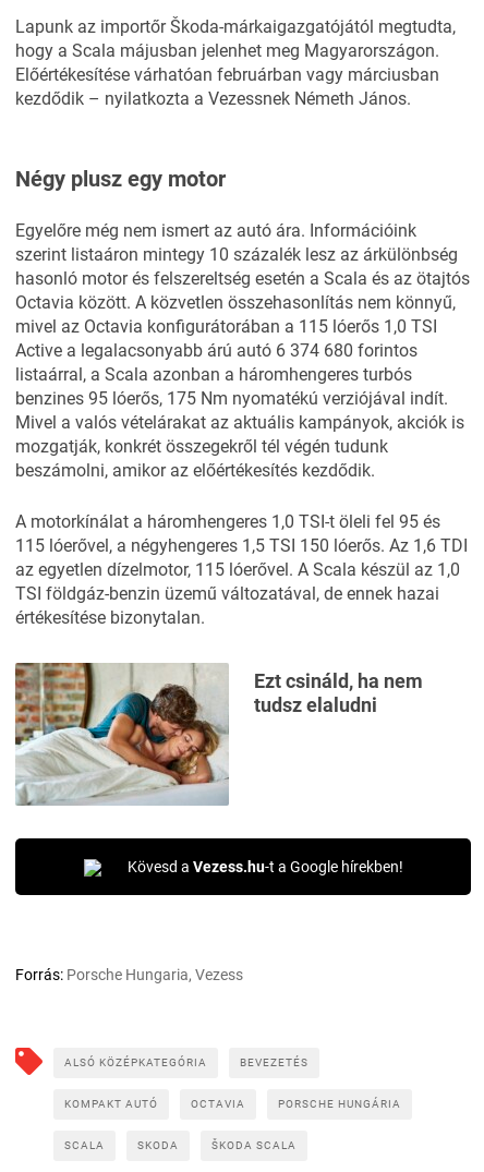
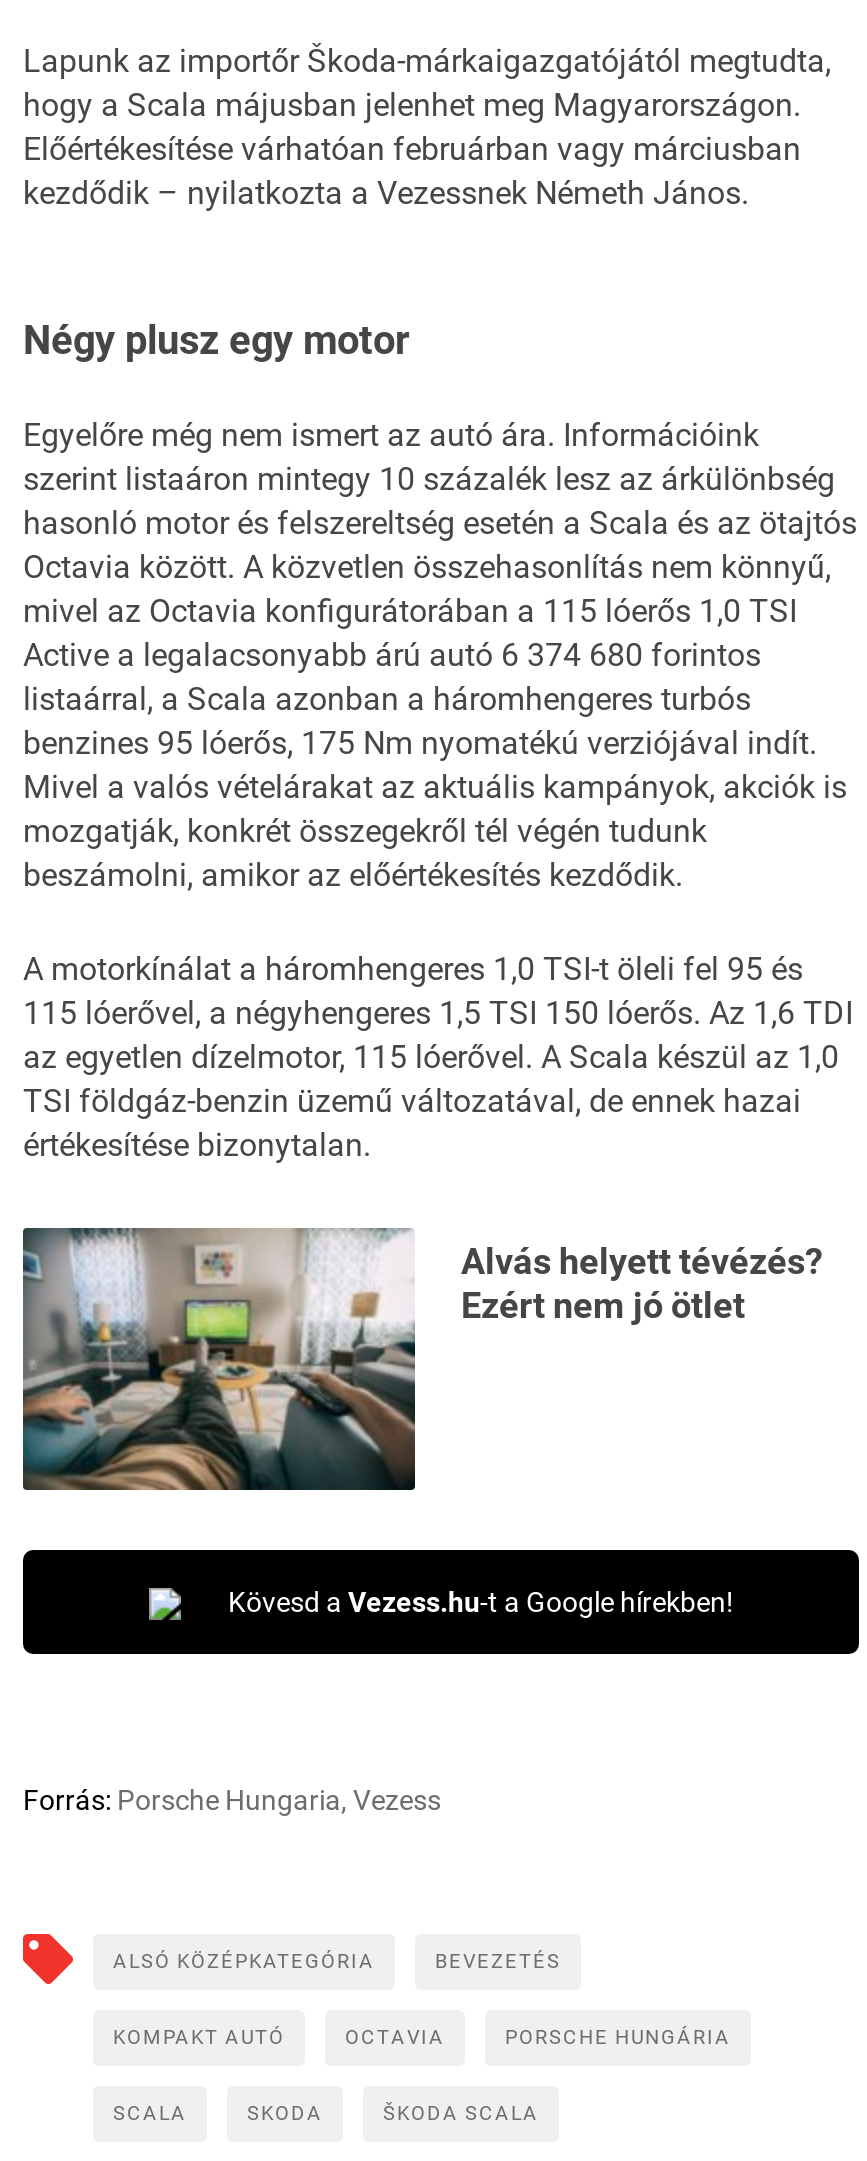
[15,663,423,806] [image] | Ezt csináld, ha nem | tudsz elaludni -> [21,1228,823,1492] [image] | Alvás helyett tévézés? | Ezért nem jó ötlet

